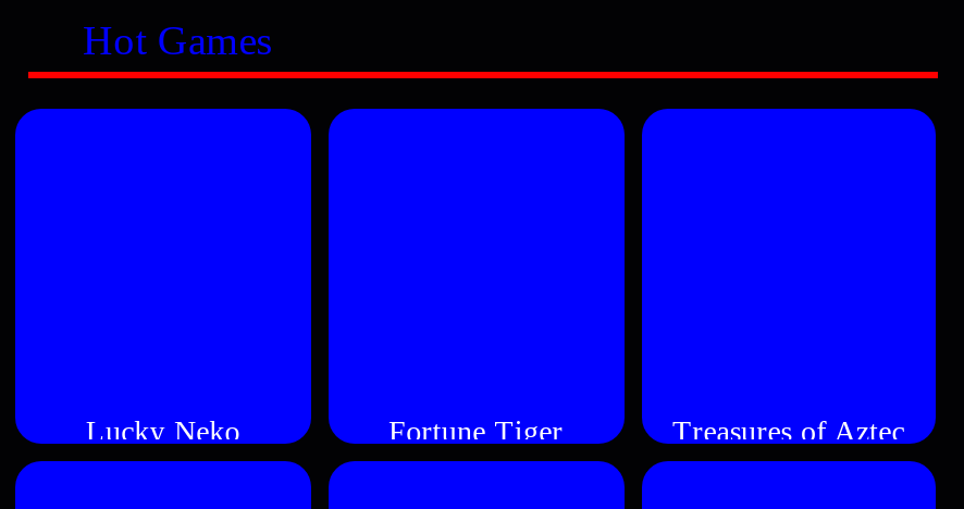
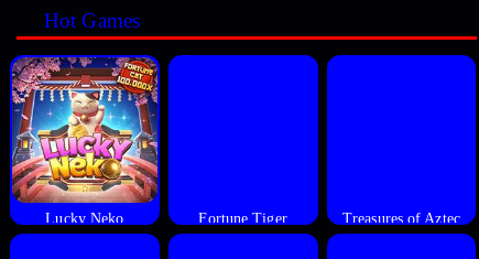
none -> [11,56,159,204] [image]

